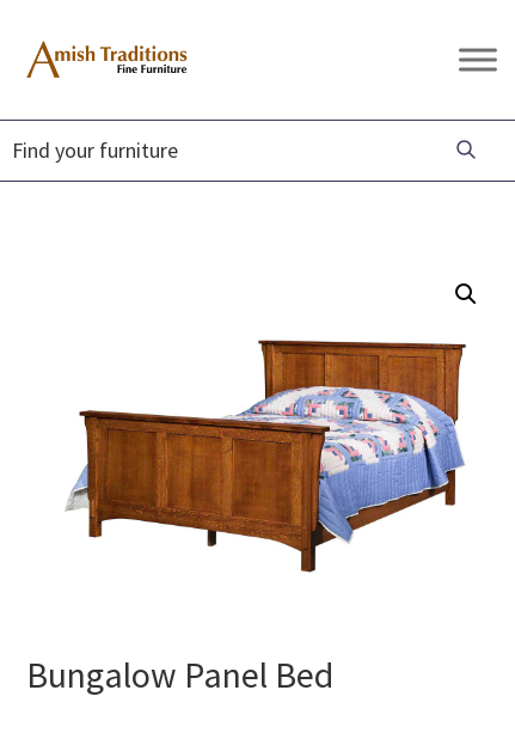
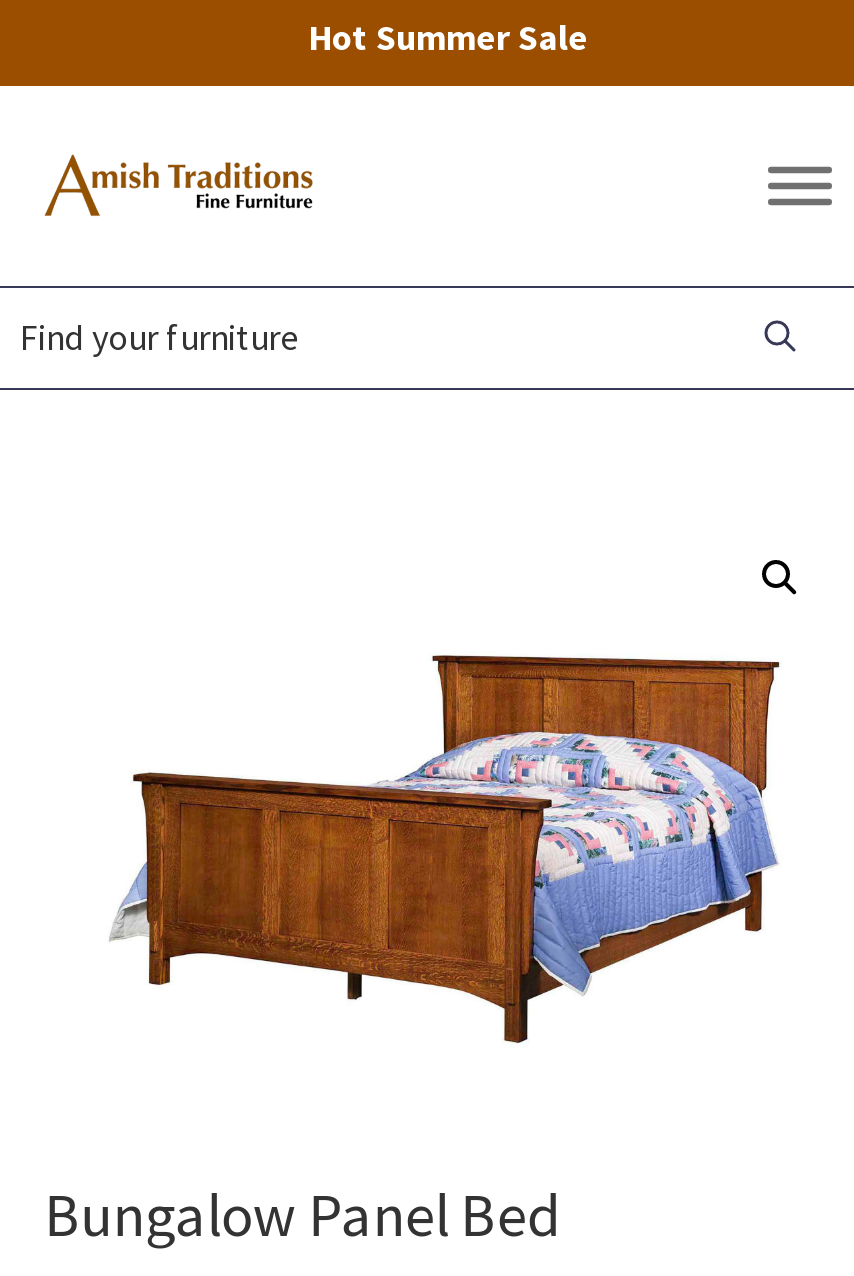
none -> [308,14,588,60] Hot Summer Sale

